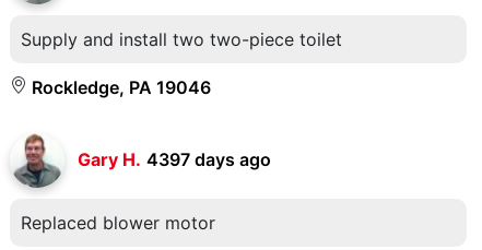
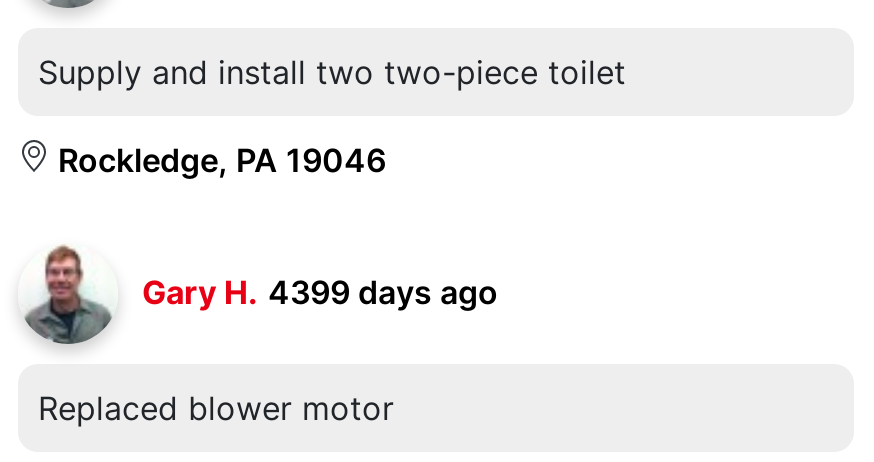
[78,148,271,170] Gary H. 4397 days ago -> [142,272,498,312] Gary H. 4399 days ago

